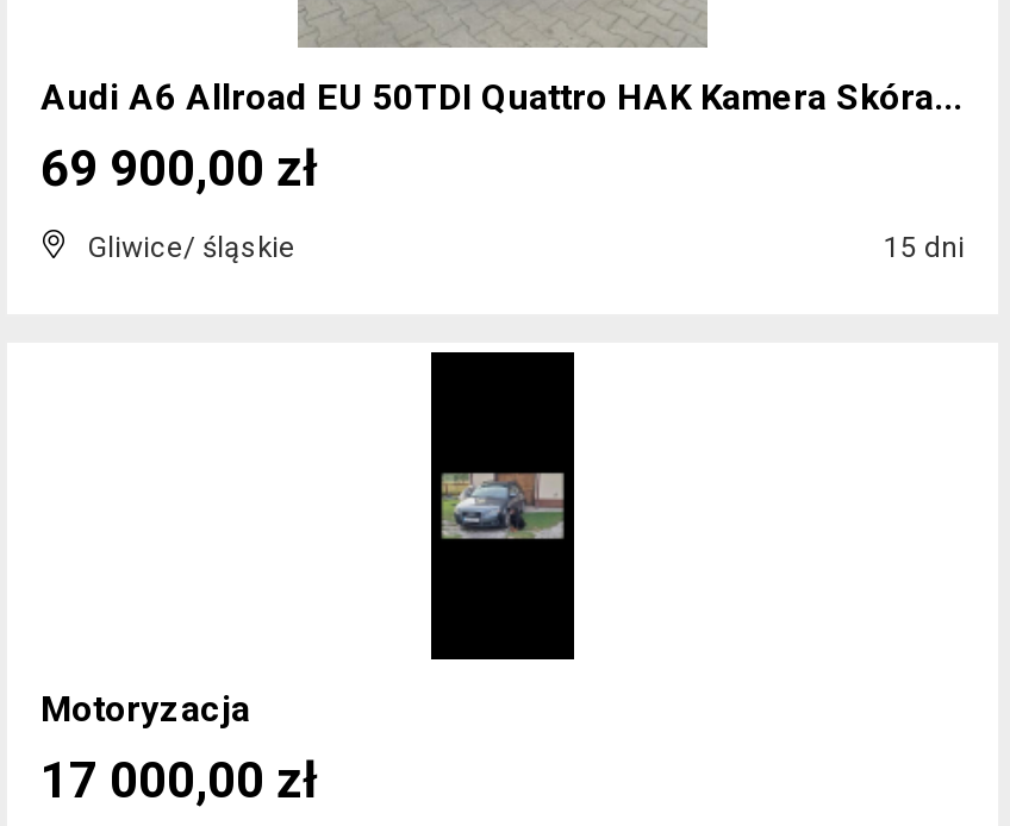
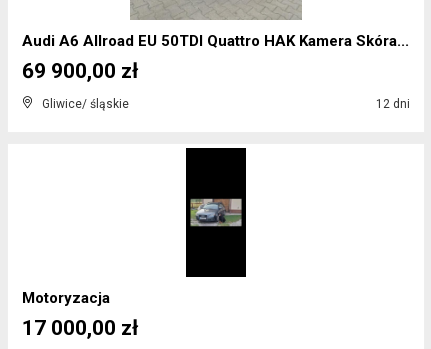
[877,231,965,264] 15 dni -> [373,97,410,111] 12 dni

